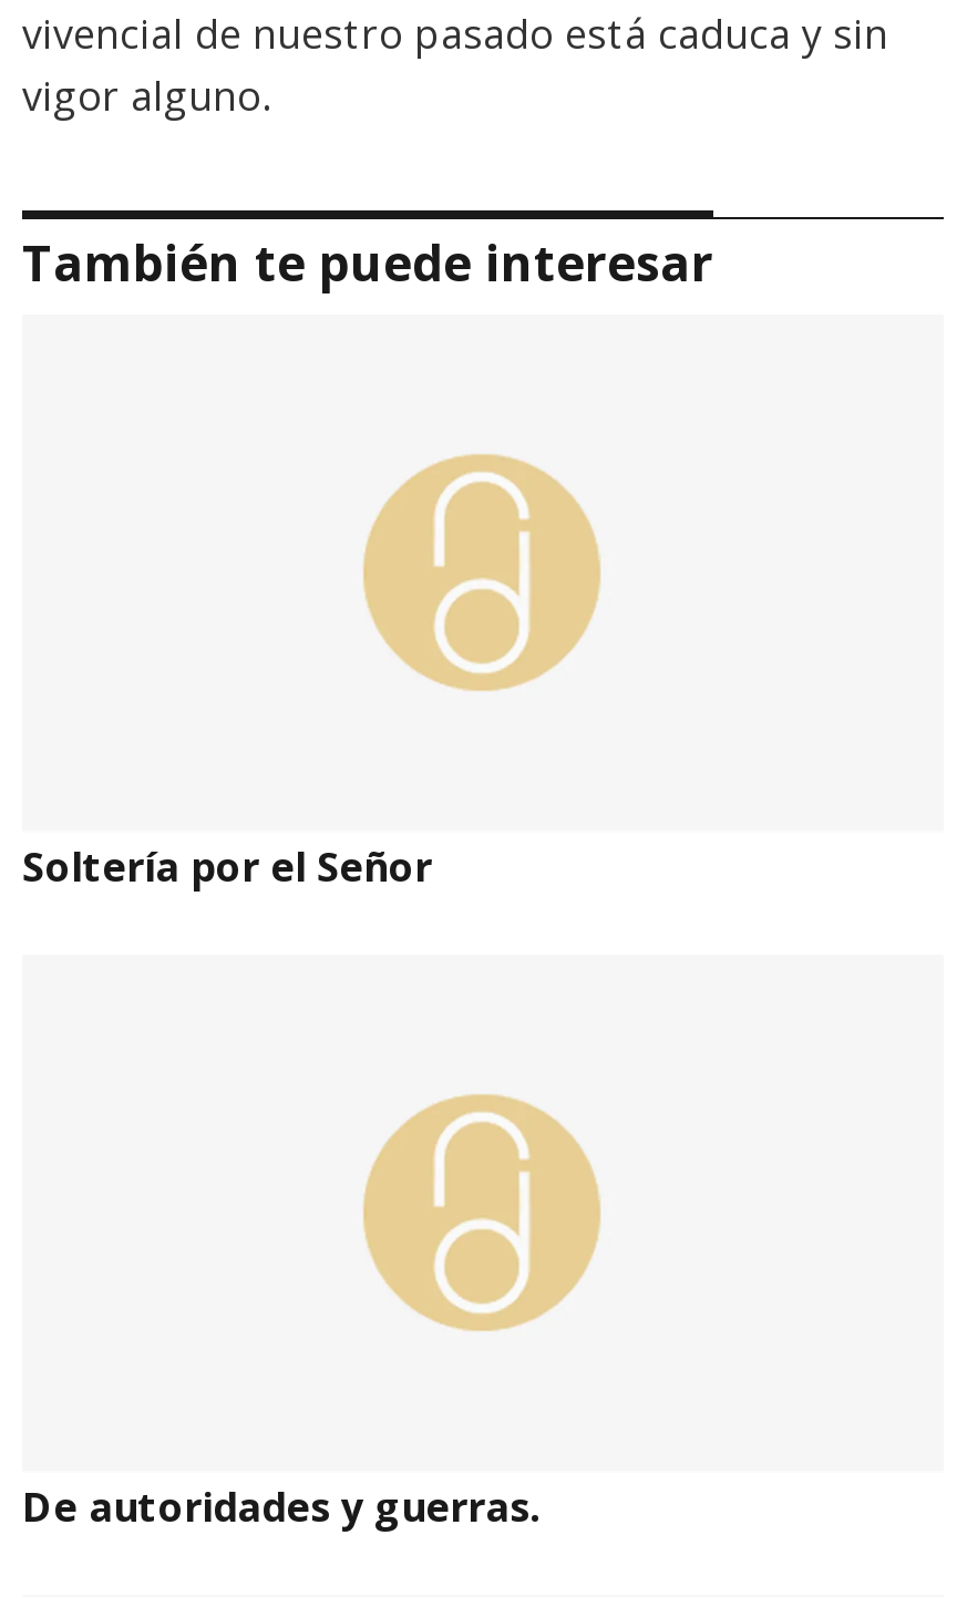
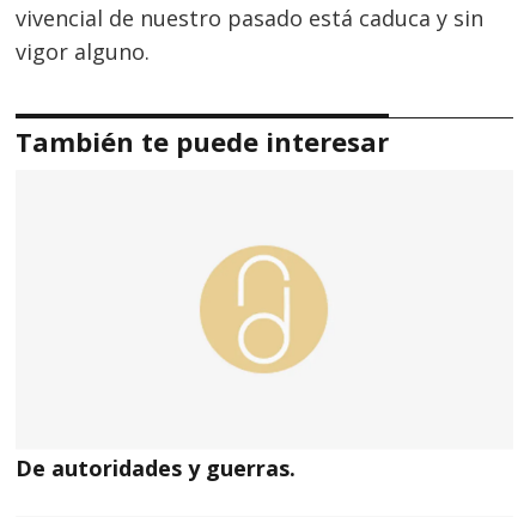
[22,839,432,892] Soltería por el Señor -> none

